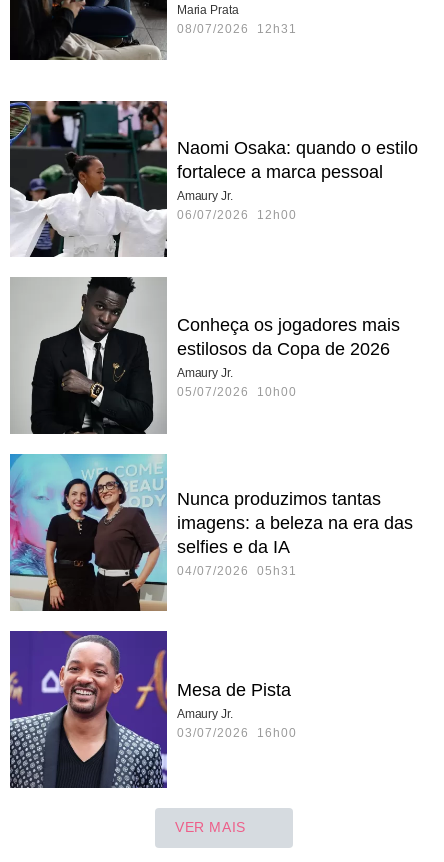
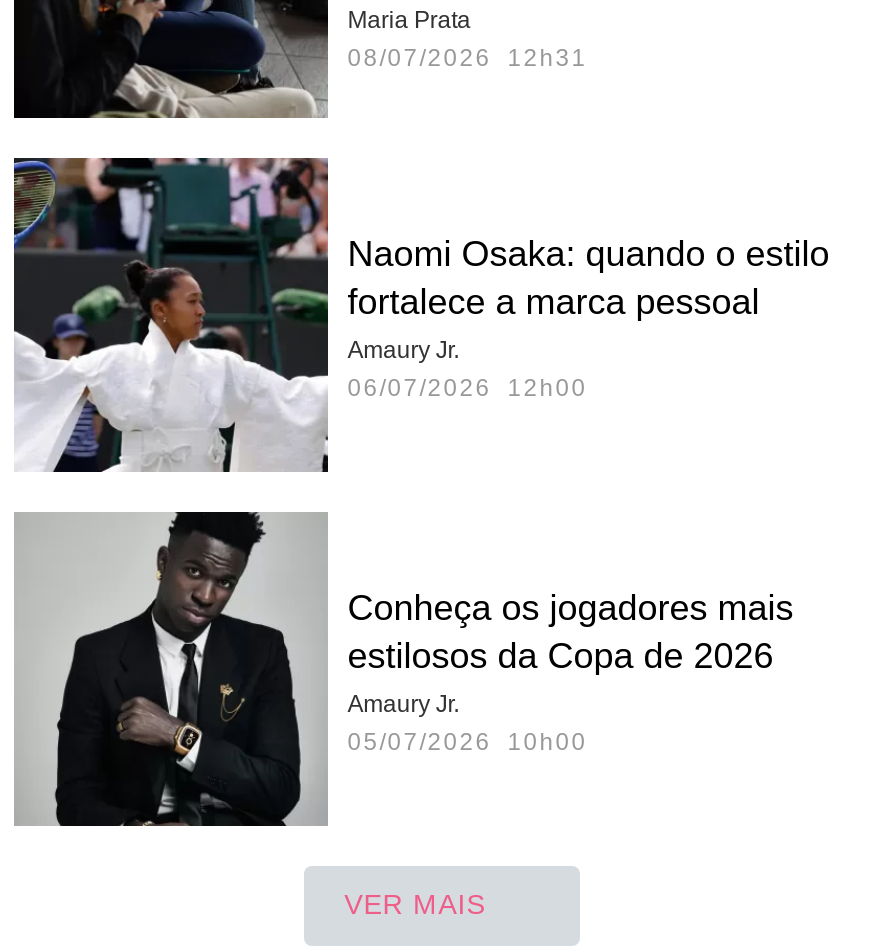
[9,453,413,612] [image] | Nunca produzimos tantas | imagens: a beleza na era das | selfies e da IA | 04/07/2026 05h31 -> none
[10,630,297,789] [image] | Mesa de Pista | Amaury Jr. | 03/07/2026 16h00 -> none

